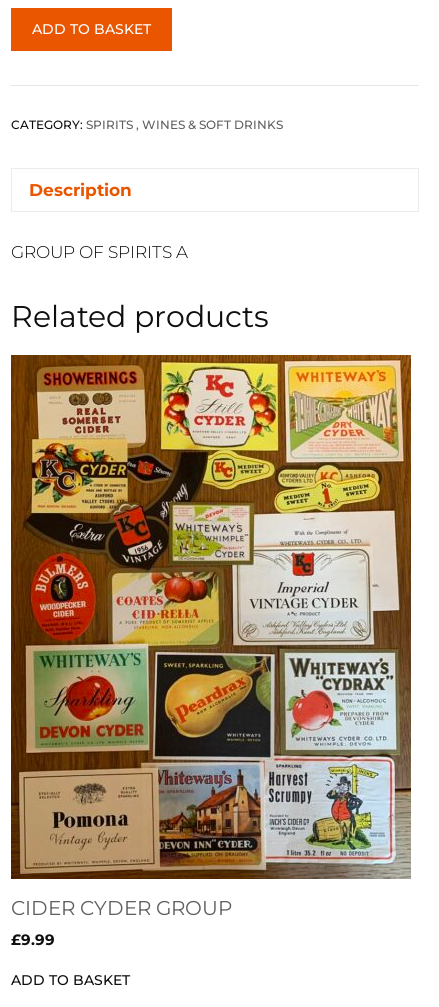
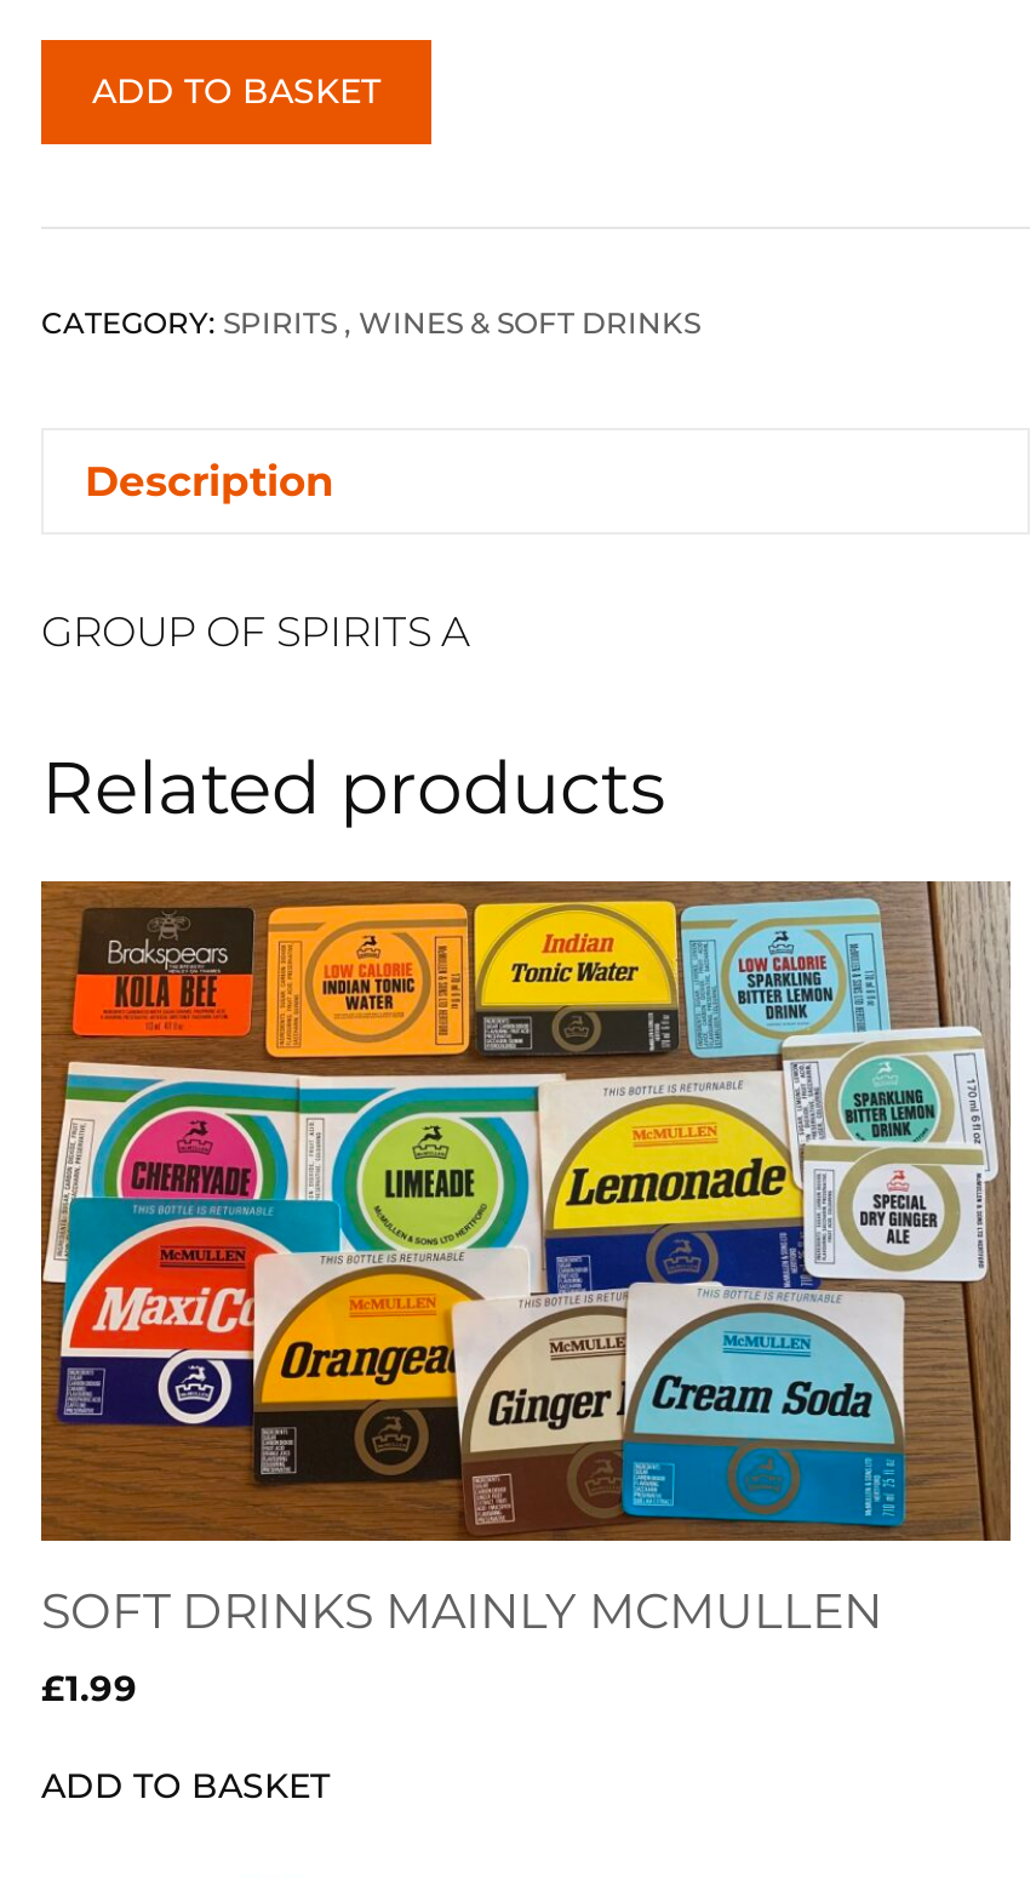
[11,354,412,920] [image] | CIDER CYDER GROUP -> [41,881,1011,1640] [image] | SOFT DRINKS MAINLY MCMULLEN
[11,931,55,949] £9.99 -> [41,1667,138,1710] £1.99

